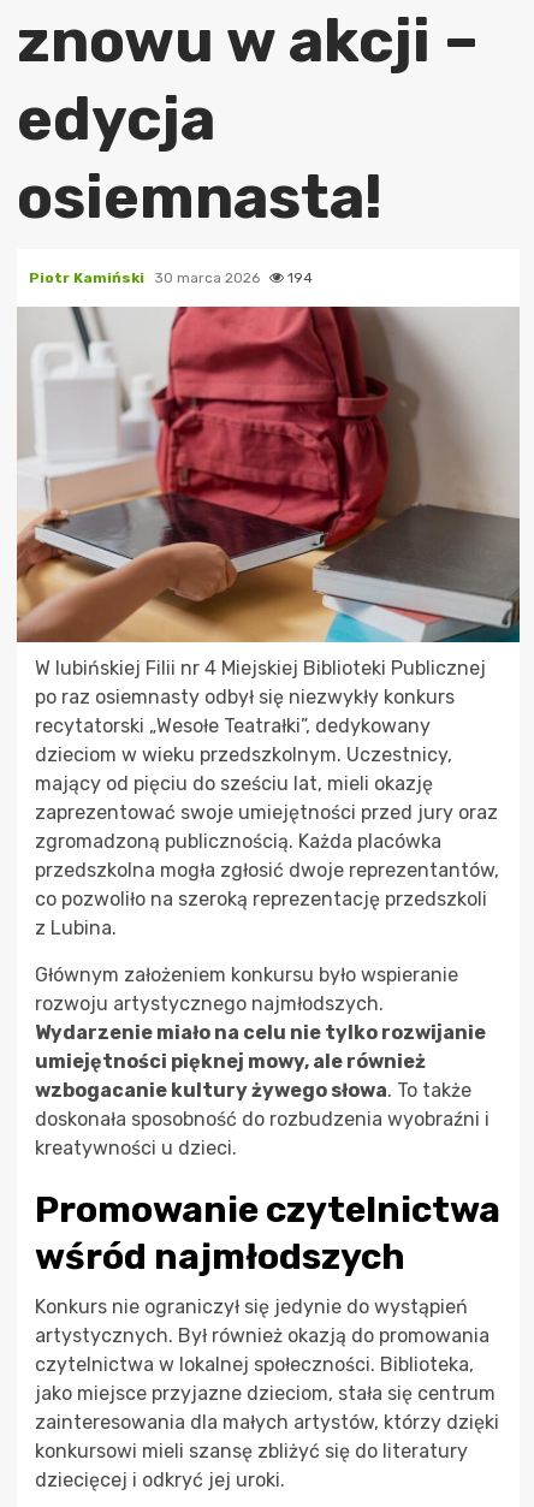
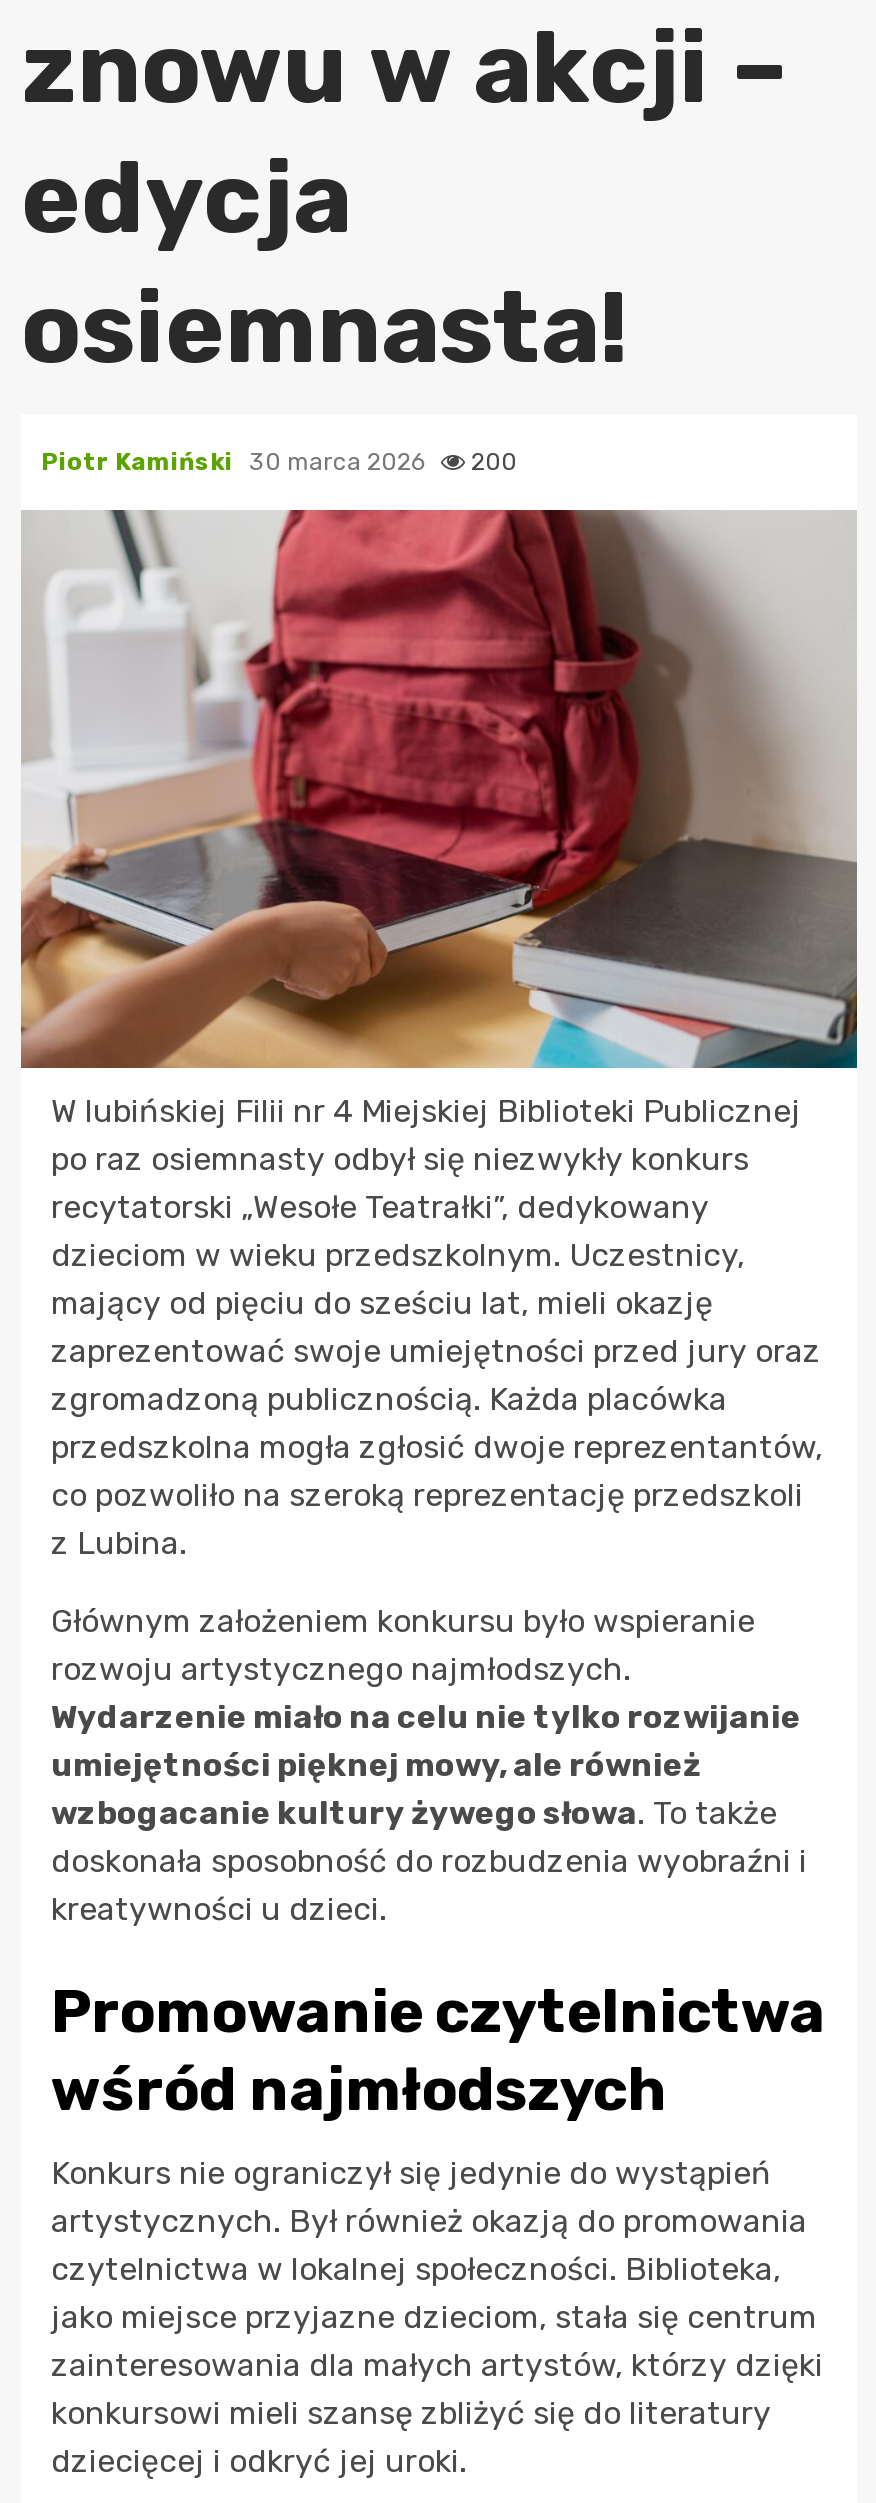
[29,269,313,286] Piotr Kamiński 30 marca 2026 194 -> [41,448,517,476] Piotr Kamiński 30 marca 2026 200

